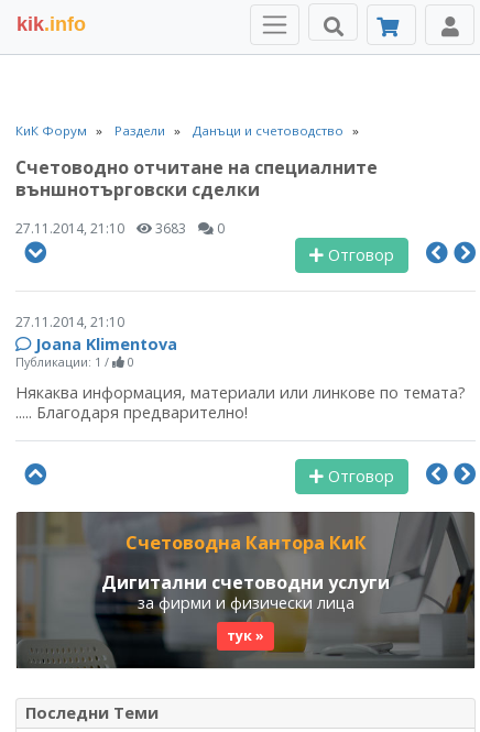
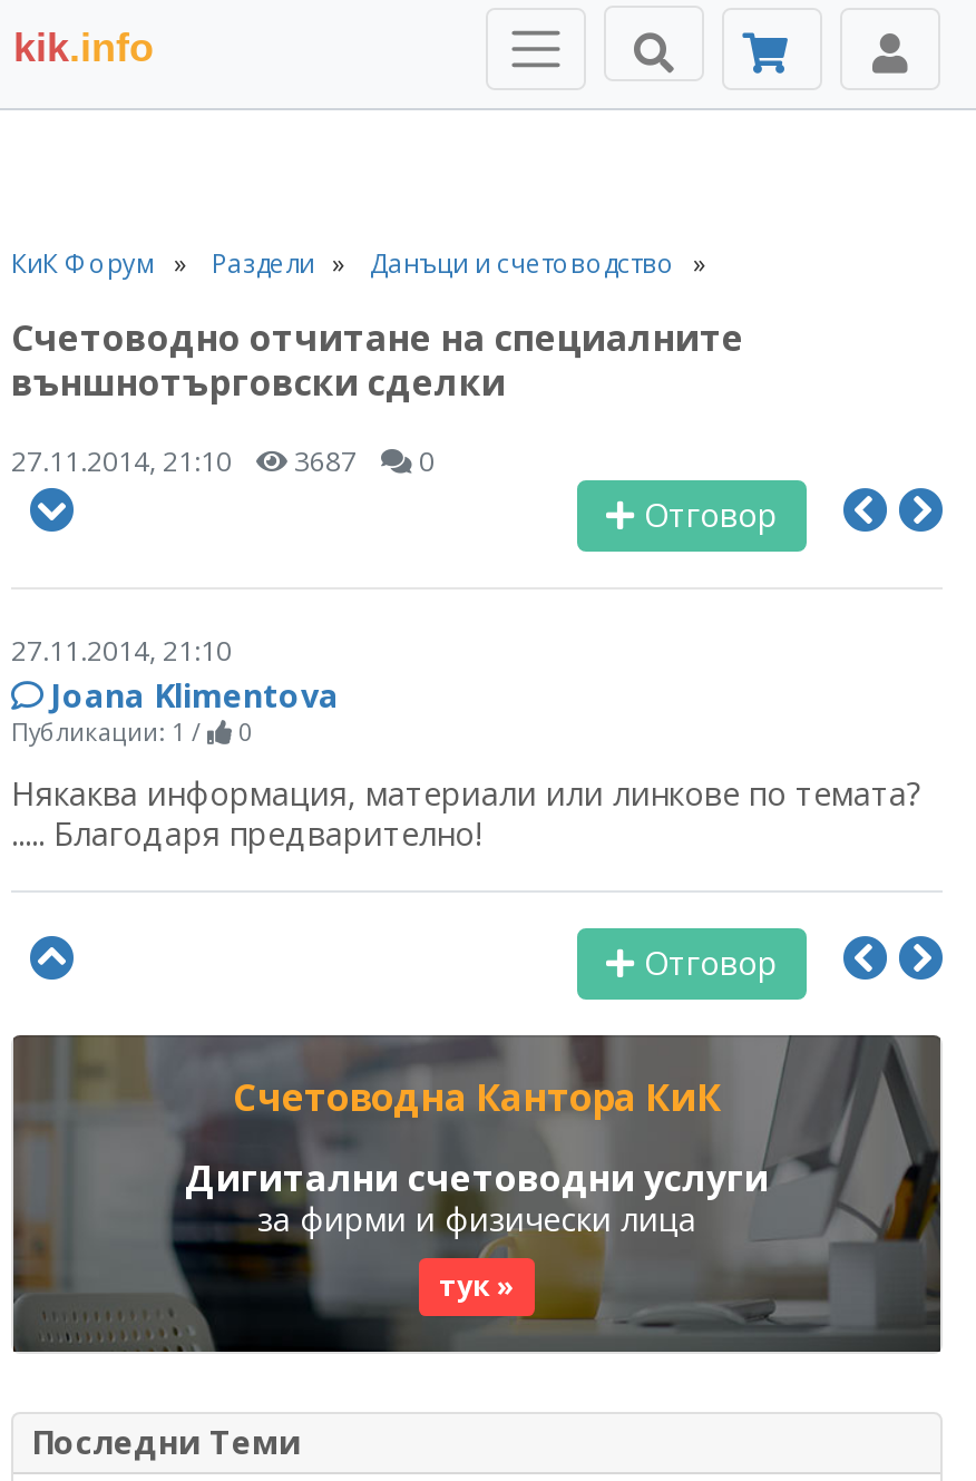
[15,219,225,238] 27.11.2014, 21:10 3683 0 -> [11,442,435,480] 27.11.2014, 21:10 3687 0

